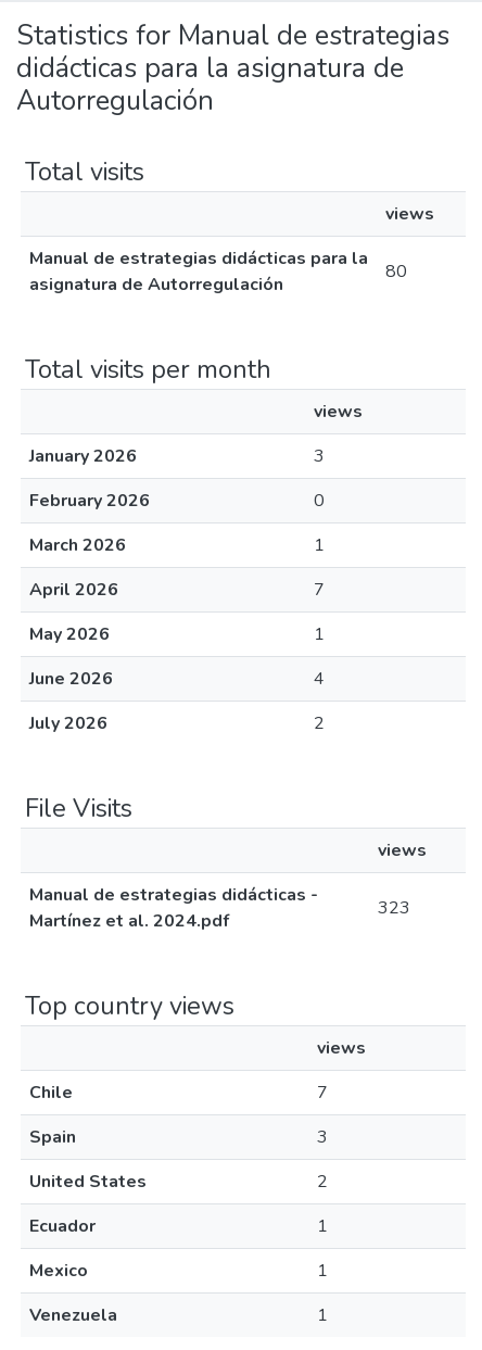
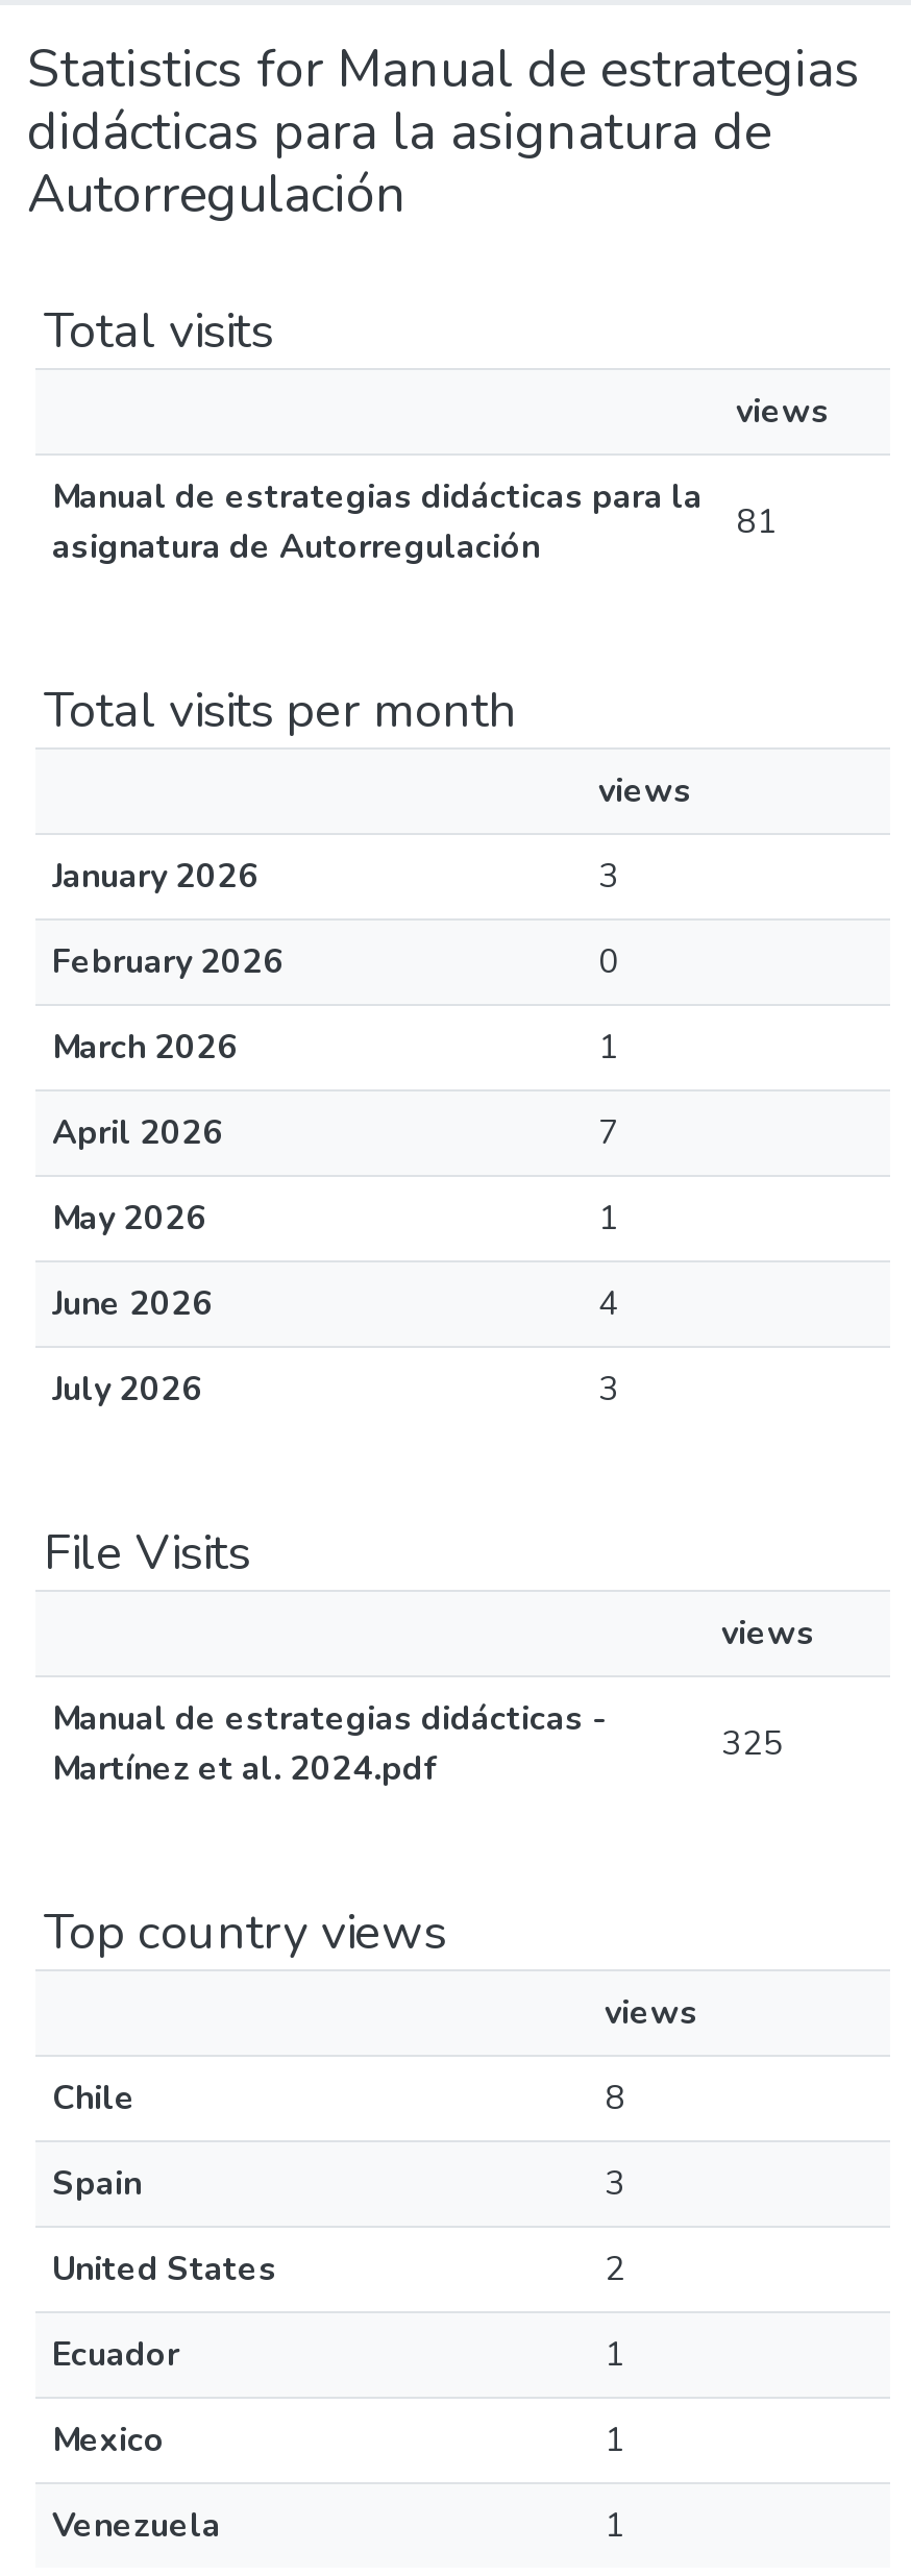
[385,260,407,283] 80 -> [736,499,778,545] 81
[314,711,325,735] 2 -> [598,1367,619,1413] 3
[378,896,410,920] 323 -> [721,1721,784,1767] 325
[317,1081,328,1105] 7 -> [605,2076,625,2121] 8

